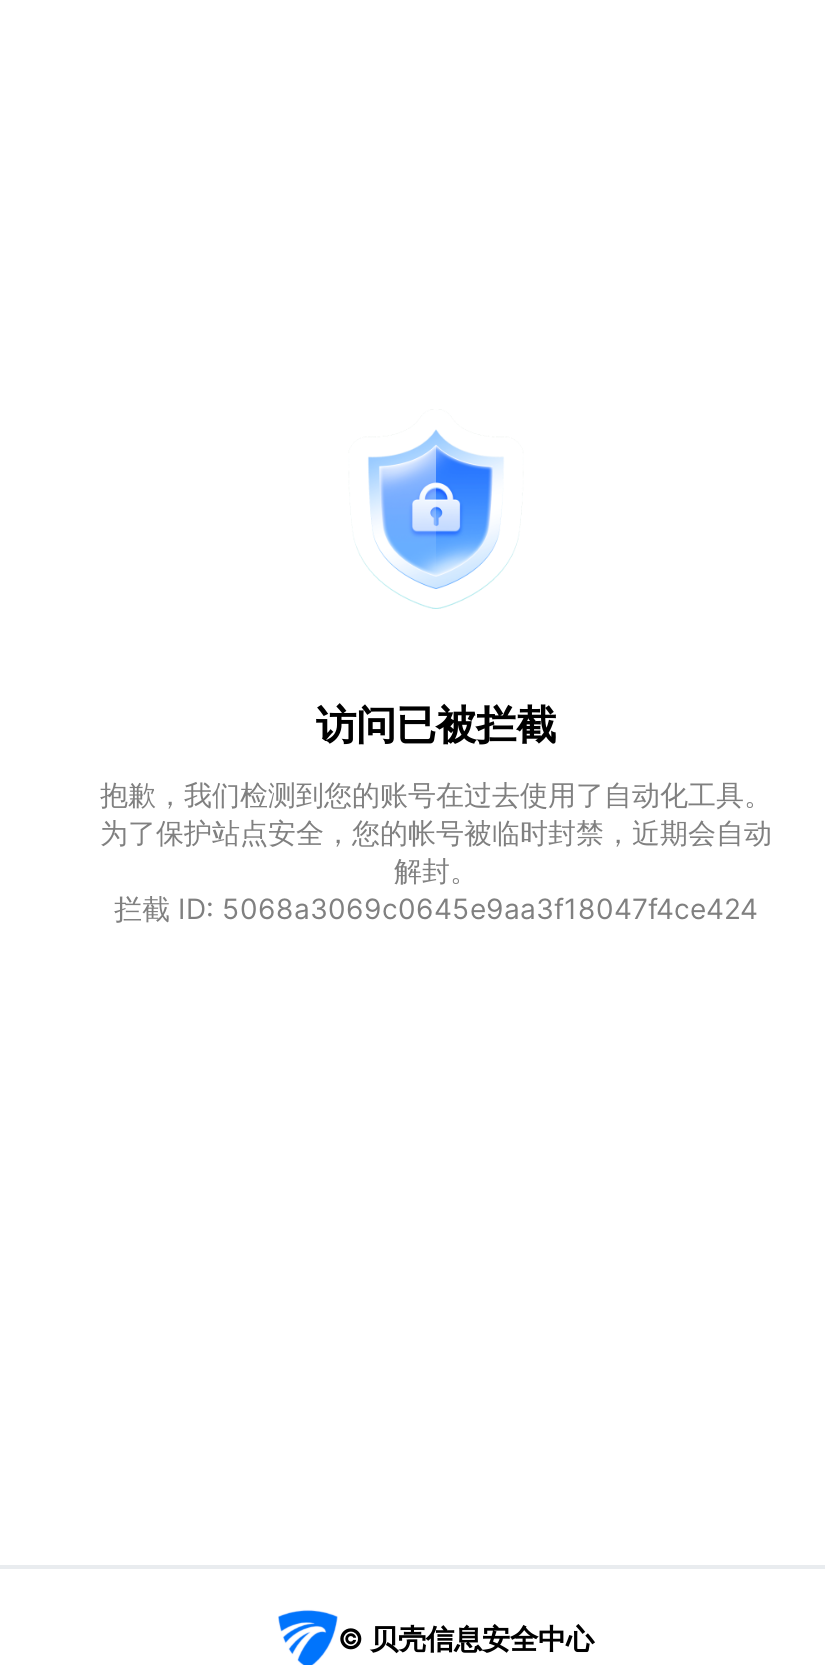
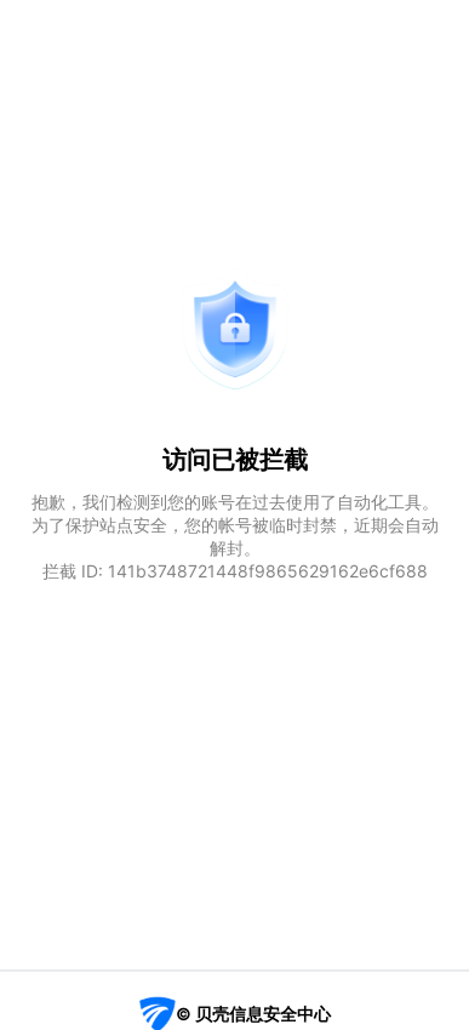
[114,891,758,925] 拦截 ID: 5068a3069c0645e9aa3f18047f4ce424 -> [42,560,428,581] 拦截 ID: 141b3748721448f9865629162e6cf688

